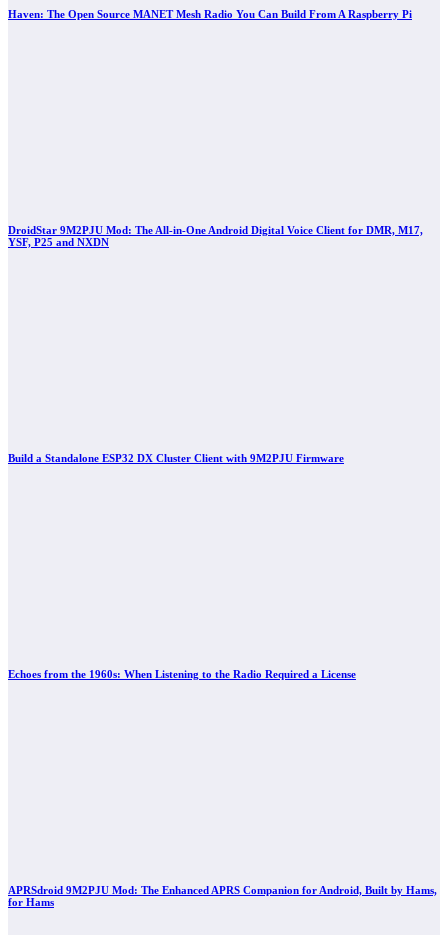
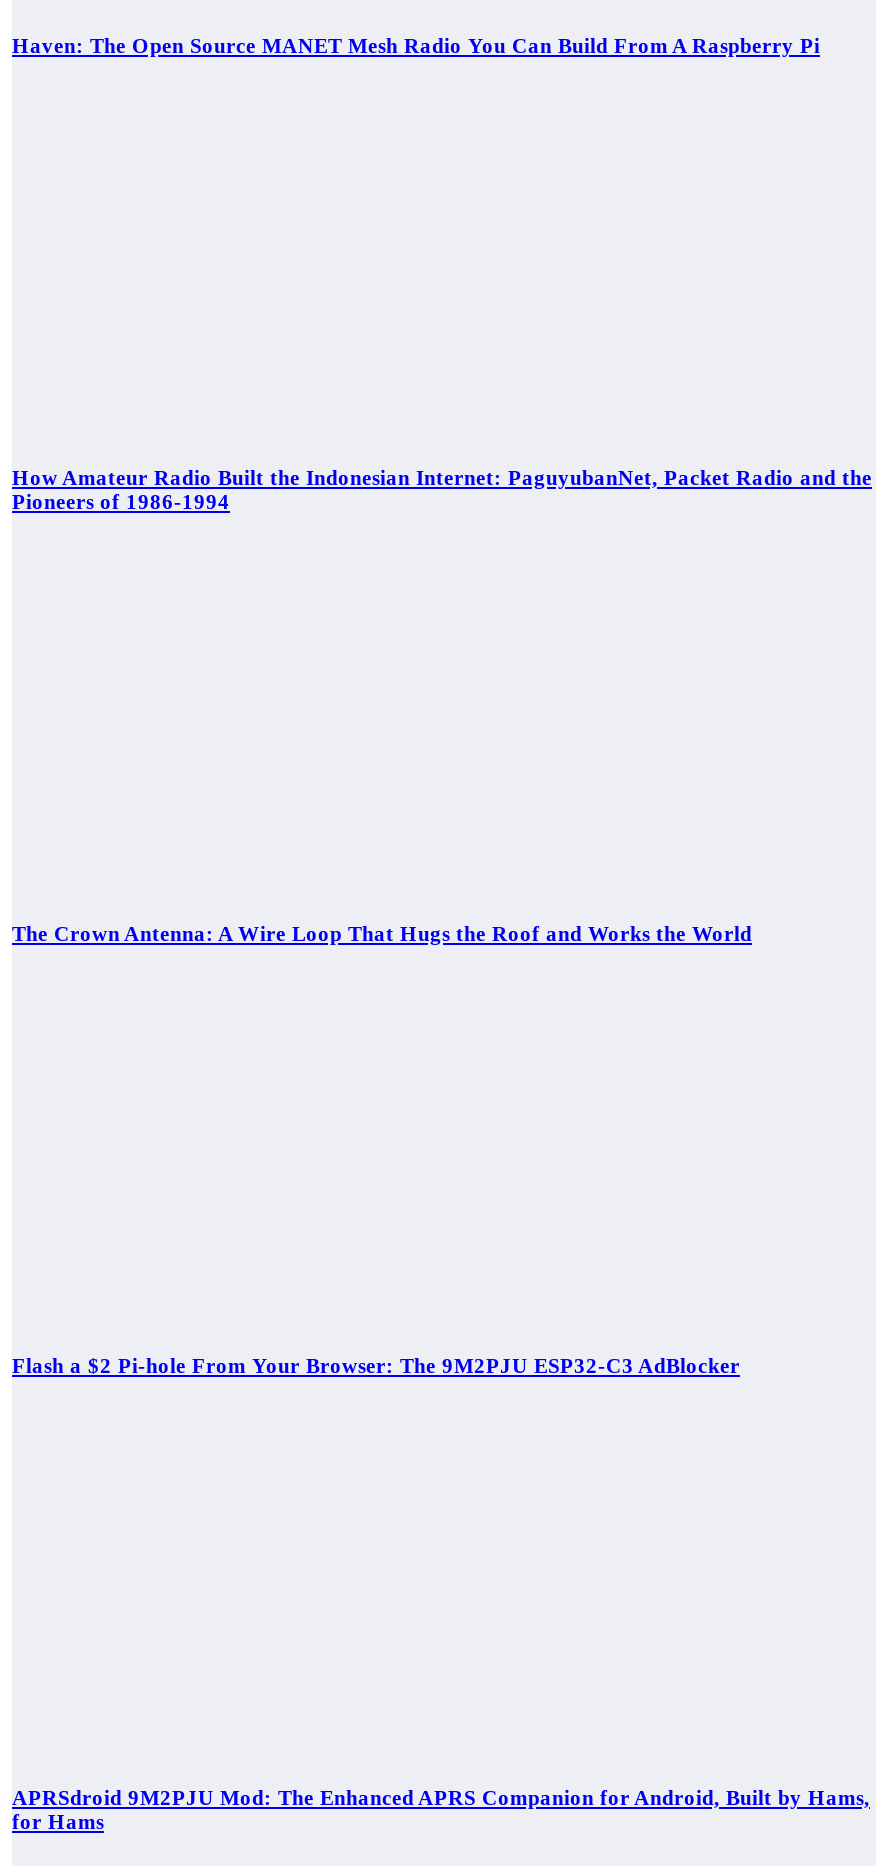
[8,224,423,248] DroidStar 9M2PJU Mod: The All-in-One Android Digital Voice Client for DMR, M17, | YSF, P25 and NXDN -> [12,464,872,512] How Amateur Radio Built the Indonesian Internet: PaguyubanNet, Packet Radio and the | Pioneers of 1986-1994
[8,452,344,464] Build a Standalone ESP32 DX Cluster Client with 9M2PJU Firmware -> [12,920,752,944] The Crown Antenna: A Wire Loop That Hugs the Roof and Works the World
[8,668,356,680] Echoes from the 1960s: When Listening to the Radio Required a License -> [12,1352,740,1376] Flash a $2 Pi-hole From Your Browser: The 9M2PJU ESP32-C3 AdBlocker

